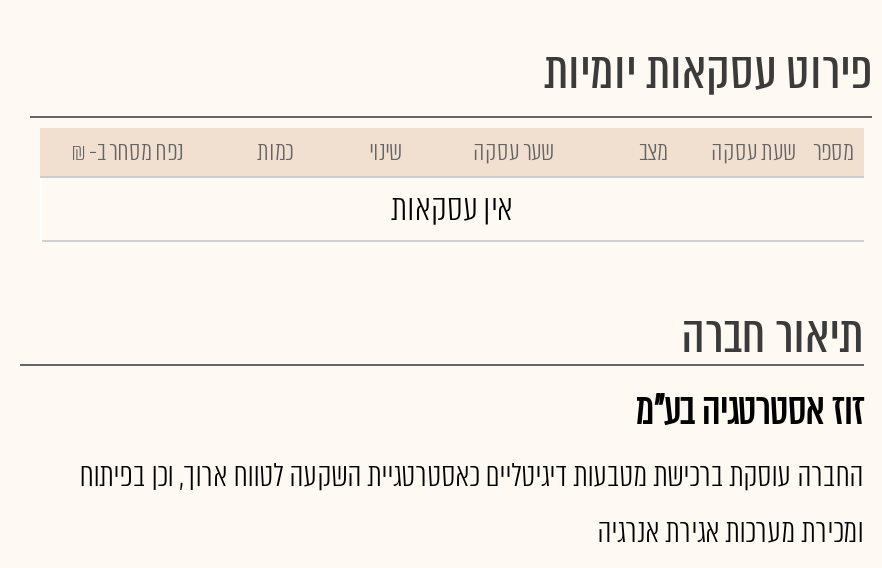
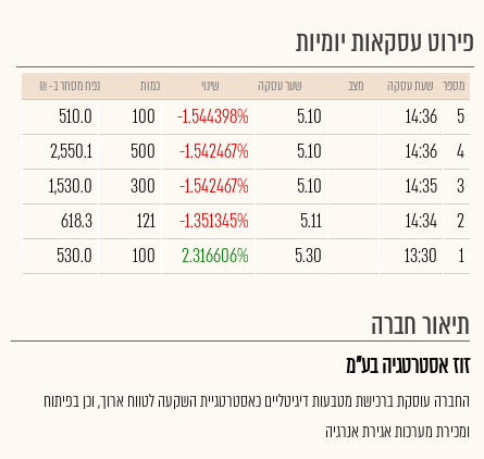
[391,184,513,234] אין עסקאות -> [49,103,464,270] 5 | 14:36 | 5.10 | -1.544398% | 100 | 510.0 | 4 | 14:36 | 5.10 | -1.542467% | 500 | 2,550.1 | 3 | 14:35 | 5.10 | -1.542467% | 300 | 1,530.0 | 2 | 14:34 | 5.11 | -1.351345% | 121 | 618.3 | 1 | 13:30 | 5.30 | 2.316606% | 100 | 530.0

